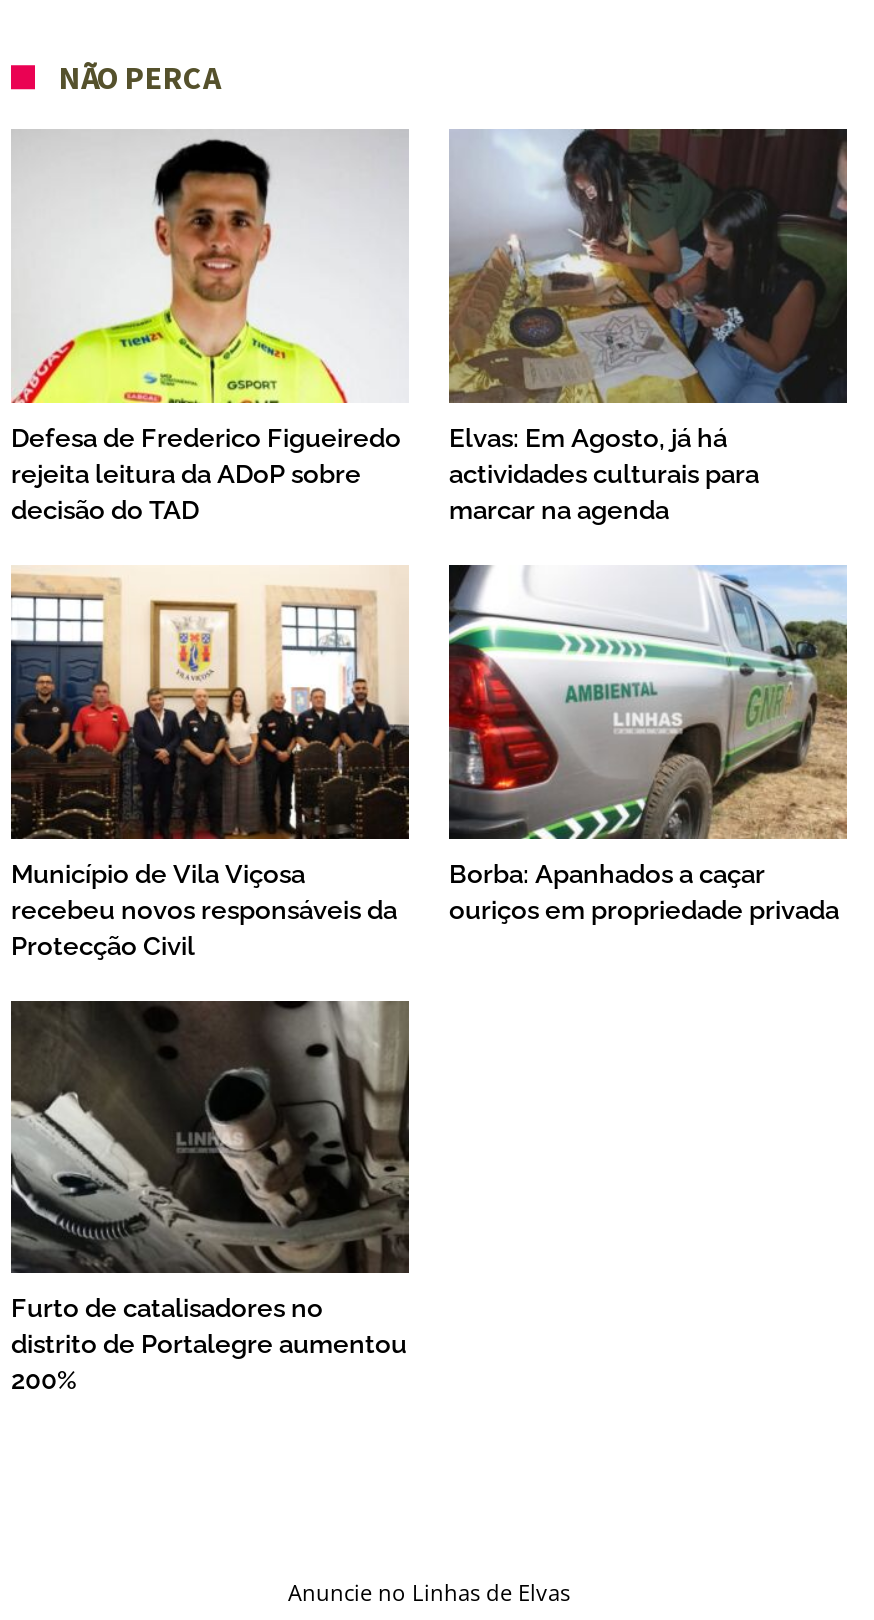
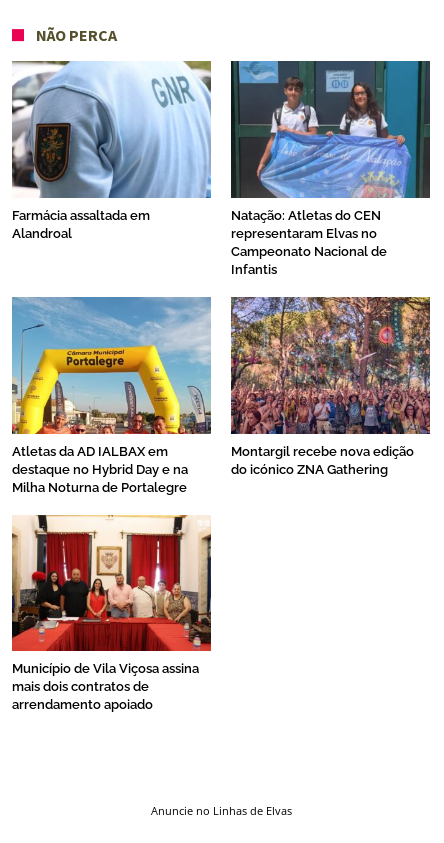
[11,129,407,525] [image] | Defesa de Frederico Figueiredo | rejeita leitura da ADoP sobre | decisão do TAD -> [11,60,212,241] [image] | Farmácia assaltada em | Alandroal
[447,127,849,525] [image] | Elvas: Em Agosto, já há | actividades culturais para | marcar na agenda -> [230,60,431,277] [image] | Natação: Atletas do CEN | representaram Elvas no | Campeonato Nacional de | Infantis
[9,565,411,960] [image] | Município de Vila Viçosa | recebeu novos responsáveis da | Protecção Civil -> [11,296,211,495] [image] | Atletas da AD IALBAX em | destaque no Hybrid Day e na | Milha Noturna de Portalegre
[447,565,847,924] [image] | Borba: Apanhados a caçar | ouriços em propriedade privada -> [230,296,431,477] [image] | Montargil recebe nova edição | do icónico ZNA Gathering
[9,999,411,1396] [image] | Furto de catalisadores no | distrito de Portalegre aumentou | 200% -> [11,514,212,712] [image] | Município de Vila Viçosa assina | mais dois contratos de | arrendamento apoiado

